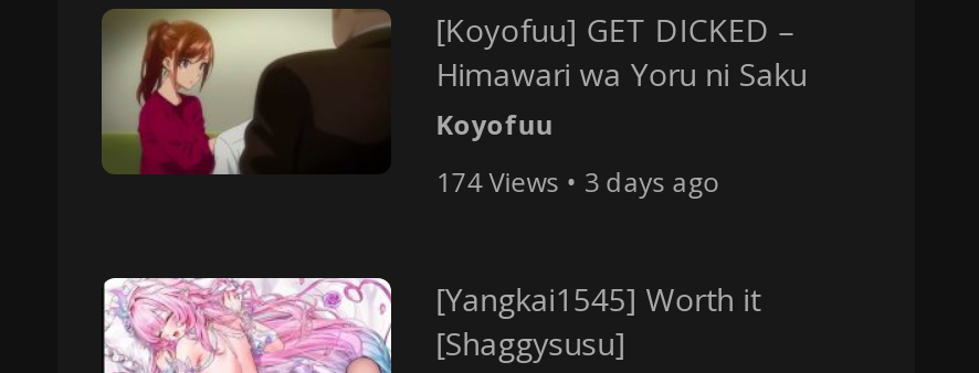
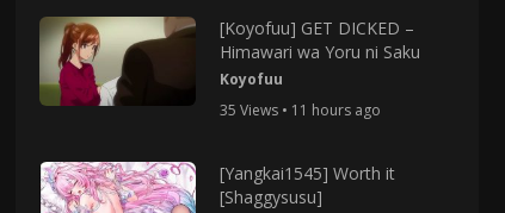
[436,163,721,201] 174 Views • 3 days ago -> [220,100,381,120] 35 Views • 11 hours ago

